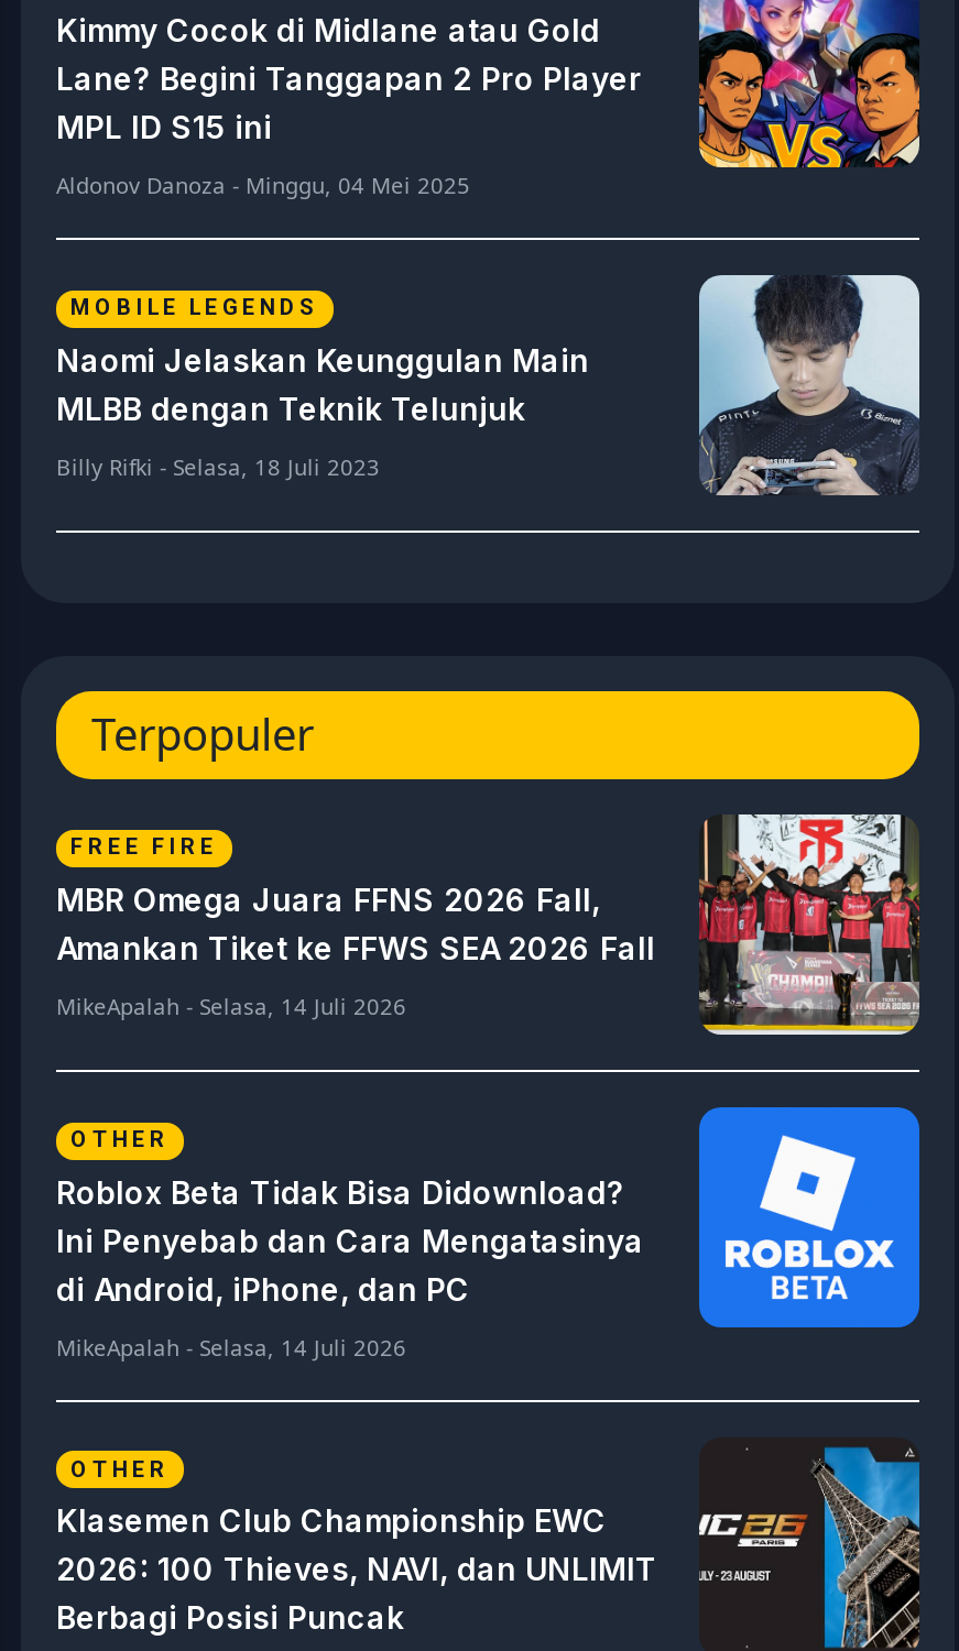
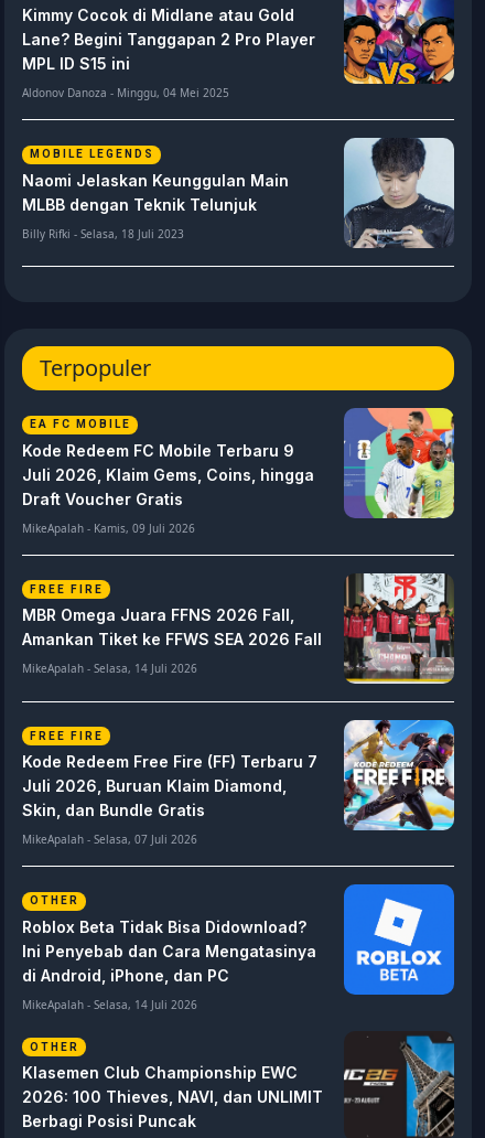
none -> [22,407,455,536] [image] | EA FC MOBILE | Kode Redeem FC Mobile Terbaru 9 | Juli 2026, Klaim Gems, Coins, hingga | Draft Voucher Gratis | MikeApalah - Kamis, 09 Juli 2026
none -> [22,719,455,847] [image] | FREE FIRE | Kode Redeem Free Fire (FF) Terbaru 7 | Juli 2026, Buruan Klaim Diamond, | Skin, dan Bundle Gratis | MikeApalah - Selasa, 07 Juli 2026
moved [56,1128,889,1362] -> [22,895,439,1012]: [image] | OTHER | Roblox Beta Tidak Bisa Didownload? | Ini Penyebab dan Cara Mengatasinya | di Android, iPhone, dan PC | MikeApalah - Selasa, 14 Juli 2026

